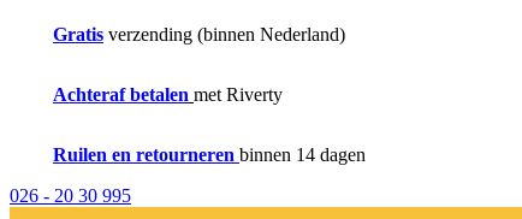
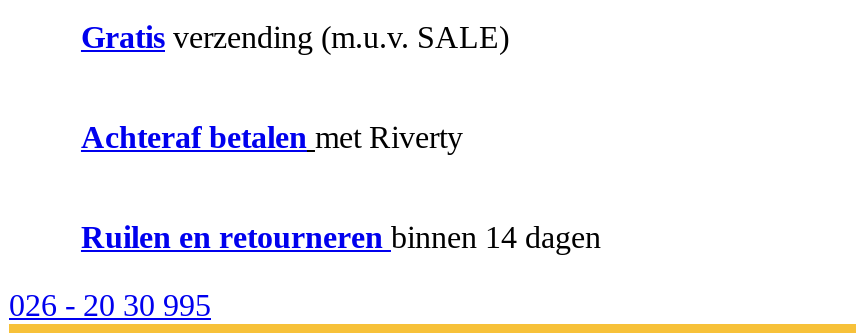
[53,24,345,45] Gratis verzending (binnen Nederland) -> [81,20,509,54] Gratis verzending (m.u.v. SALE)

